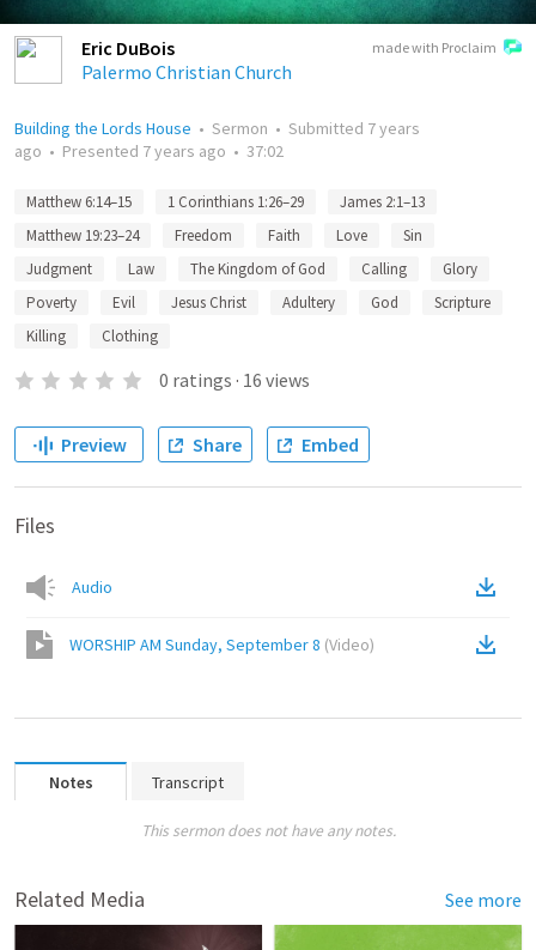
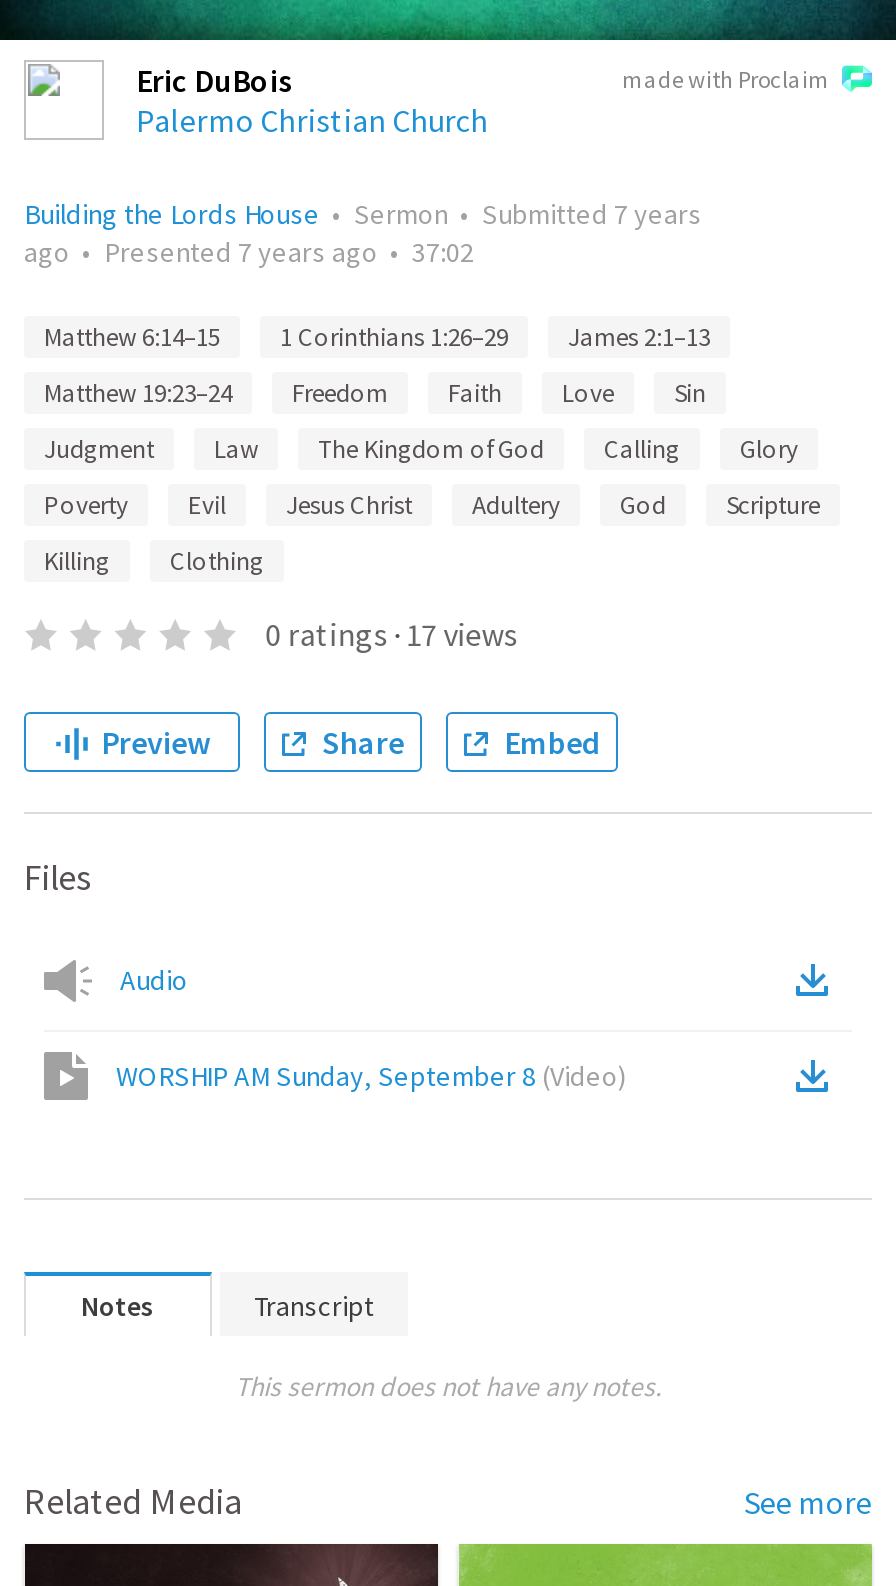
[159,368,310,392] 0 ratings · 16 views -> [265,614,517,654] 0 ratings · 17 views

